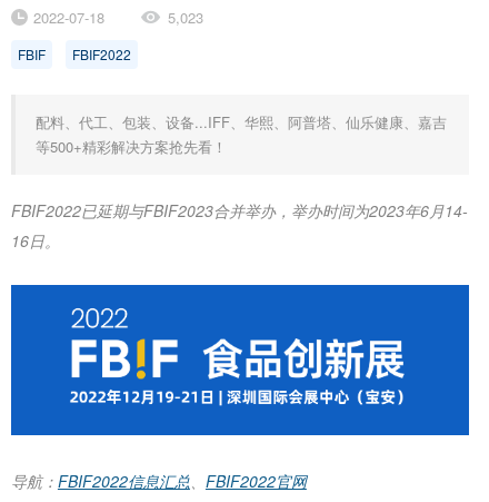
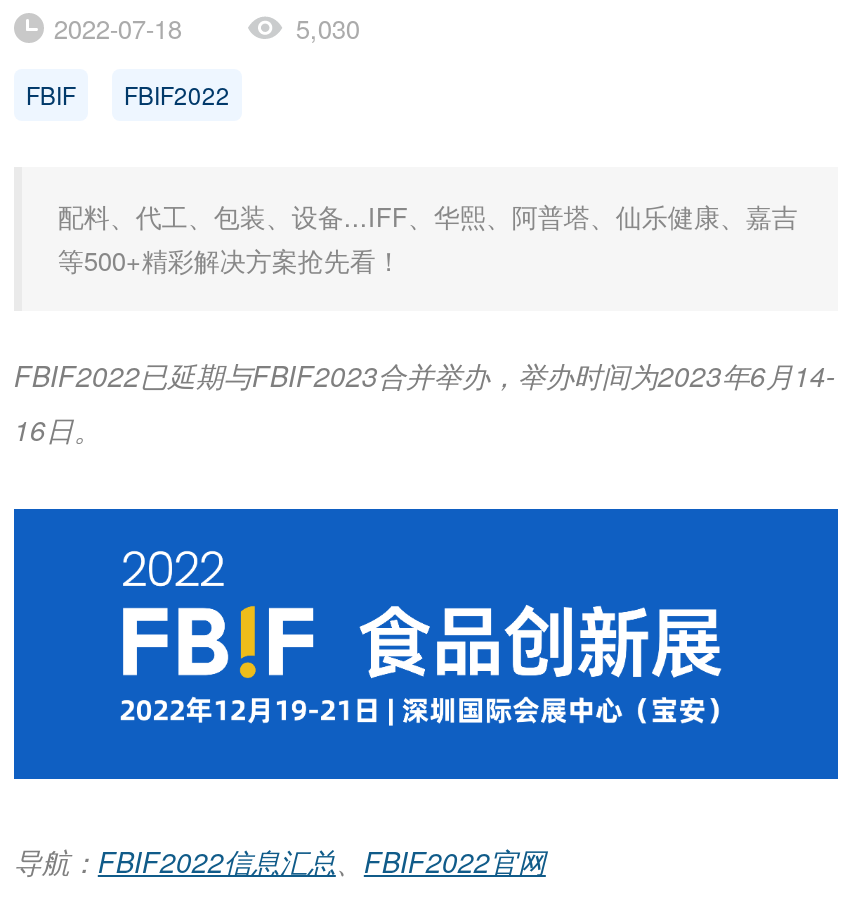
[168,6,203,28] 5,023 -> [296,9,360,47] 5,030

